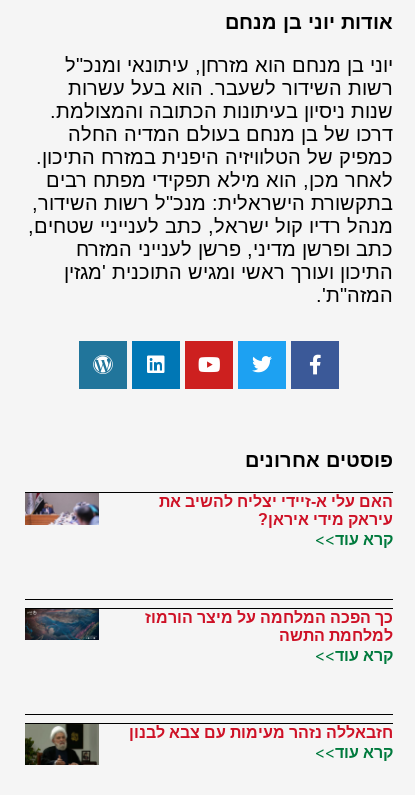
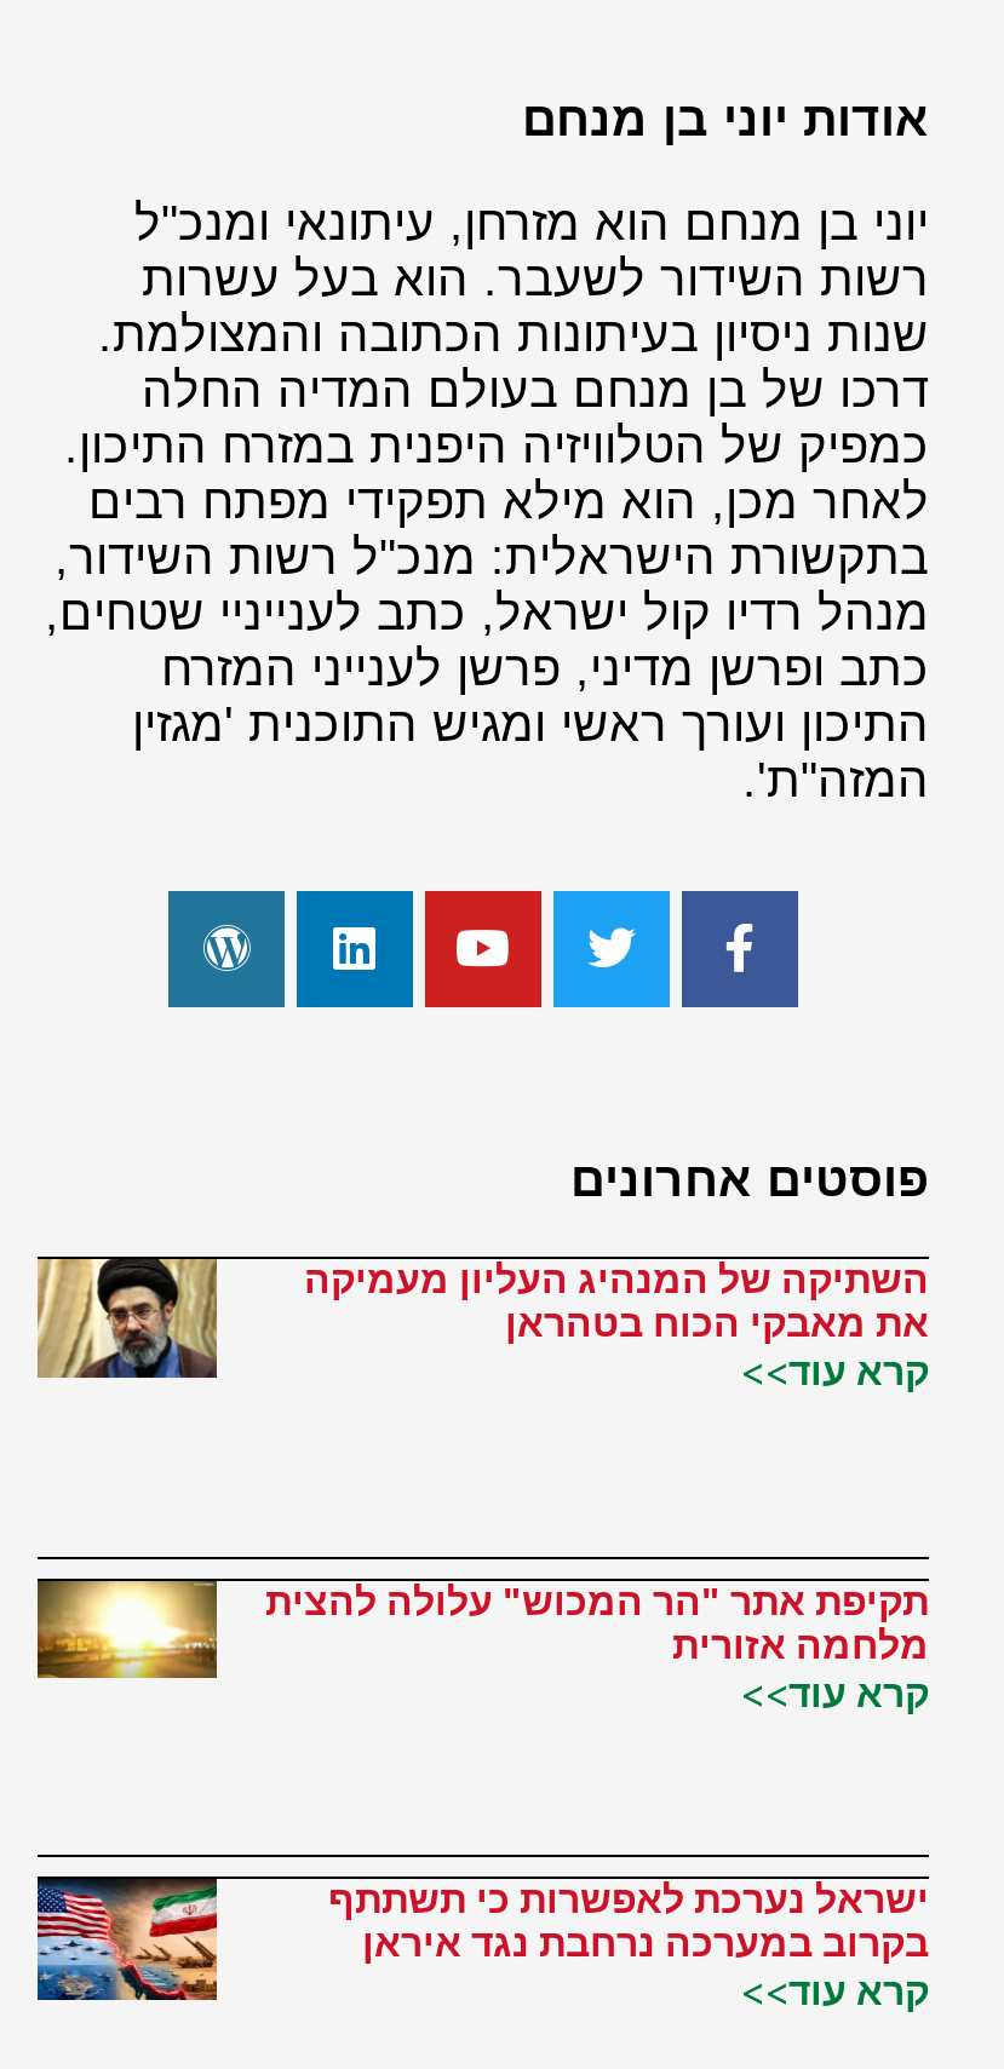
[24,492,100,540] [image] -> [35,1257,219,1383] [image]
[159,493,393,528] האם עלי א-זיידי יצליח להשיב את | עיראק מידי איראן? -> [304,1260,929,1345] השתיקה של המנהיג העליון מעמיקה | את מאבקי הכוח בטהראן
[24,607,100,650] [image] -> [35,1576,219,1683] [image]
[145,609,393,644] כך הפכה המלחמה על מיצר הורמוז | למלחמת התשה -> [265,1581,929,1666] תקיפת אתר "הר המכוש" עלולה להצית | מלחמה אזורית
[24,723,393,766] [image] | חזבאללה נזהר מעימות עם צבא לבנון -> [35,1860,929,2024] [image] | ישראל נערכת לאפשרות כי תשתתף | בקרוב במערכה נרחבת נגד איראן

